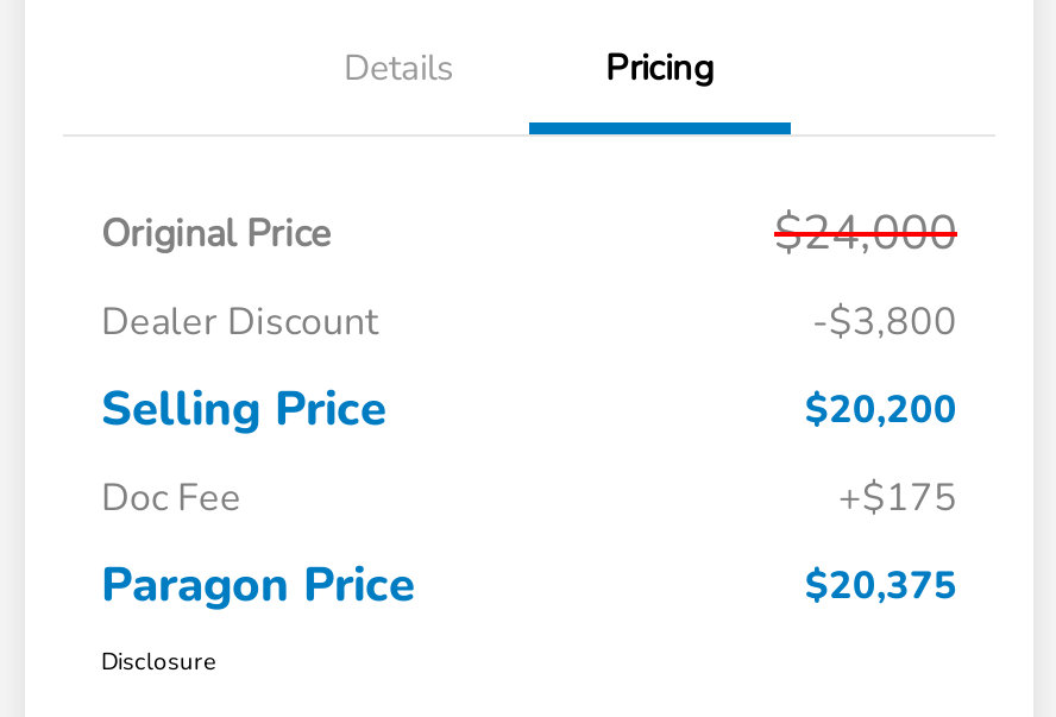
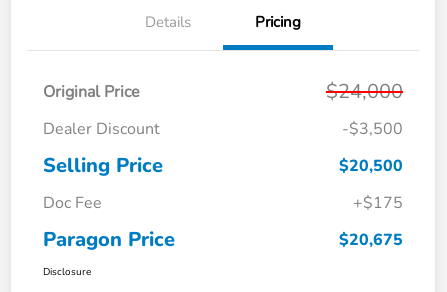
[812,296,957,348] -$3,800 -> [342,118,403,140] -$3,500
[805,384,957,436] $20,200 -> [339,155,403,177] $20,500
[805,560,957,612] $20,375 -> [339,229,403,251] $20,675

